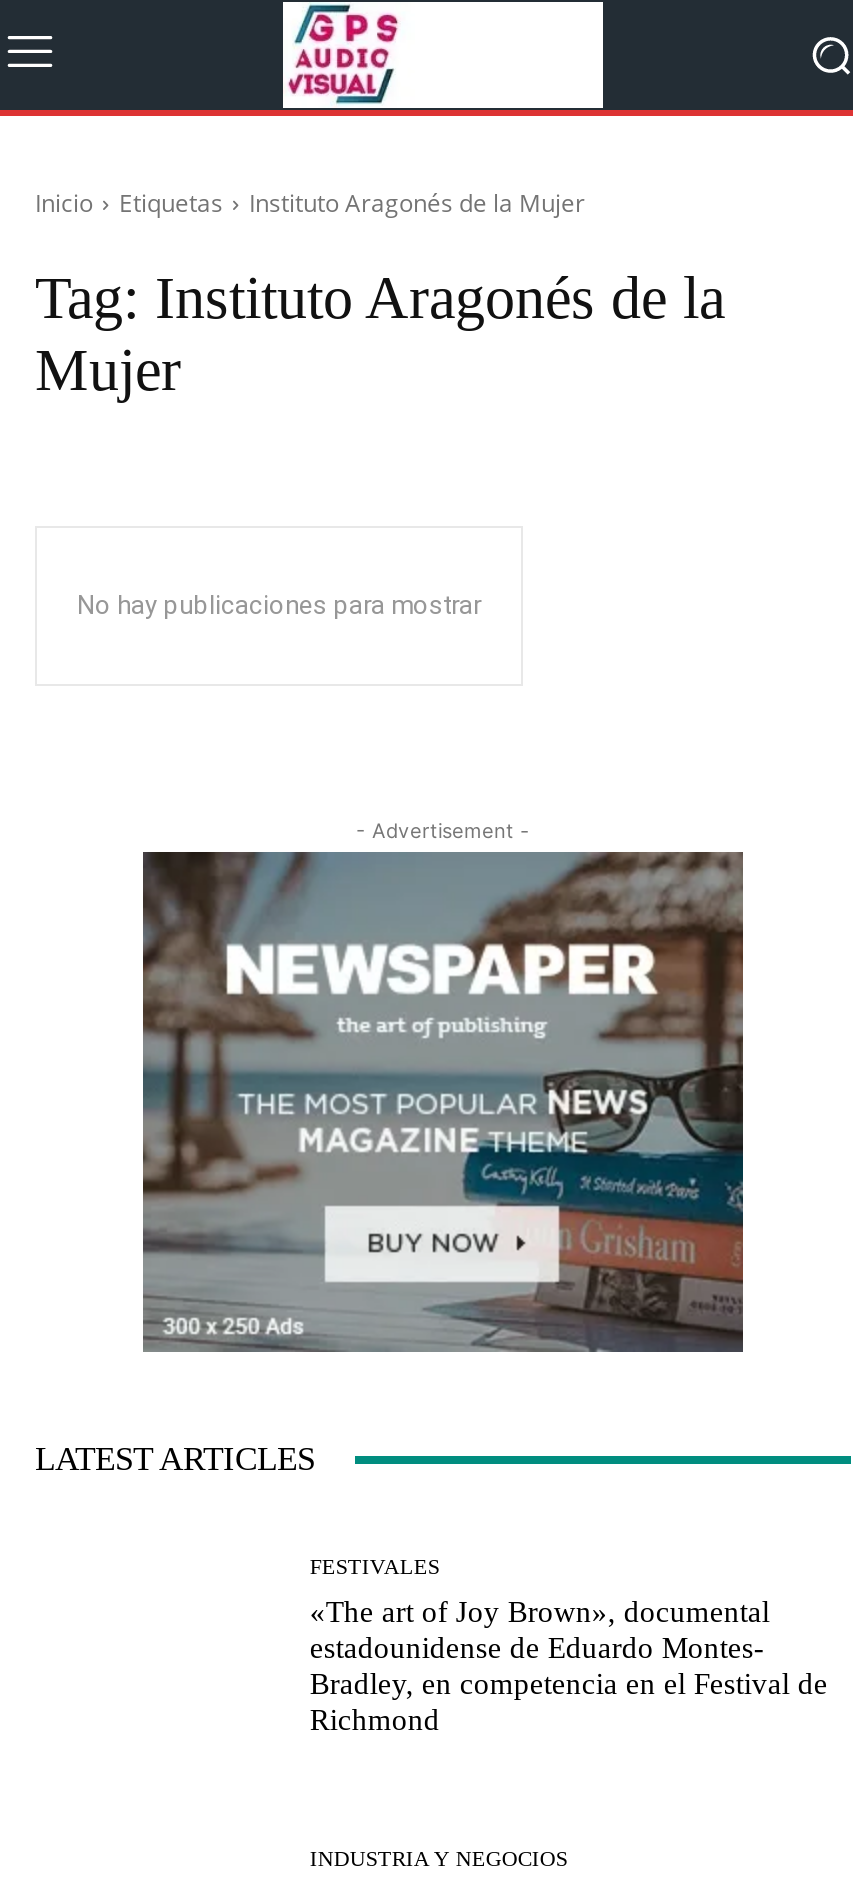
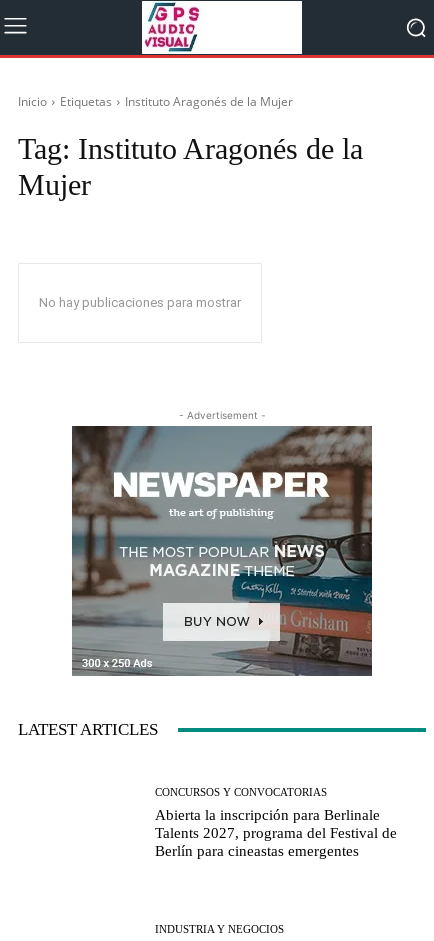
[310,1553,440,1577] FESTIVALES -> [155,786,327,798] CONCURSOS Y CONVOCATORIAS
[310,1595,828,1735] «The art of Joy Brown», documental | estadounidense de Eduardo Montes- | Bradley, en competencia en el Festival de | Richmond -> [155,807,397,859] Abierta la inscripción para Berlinale | Talents 2027, programa del Festival de | Berlín para cineastas emergentes

